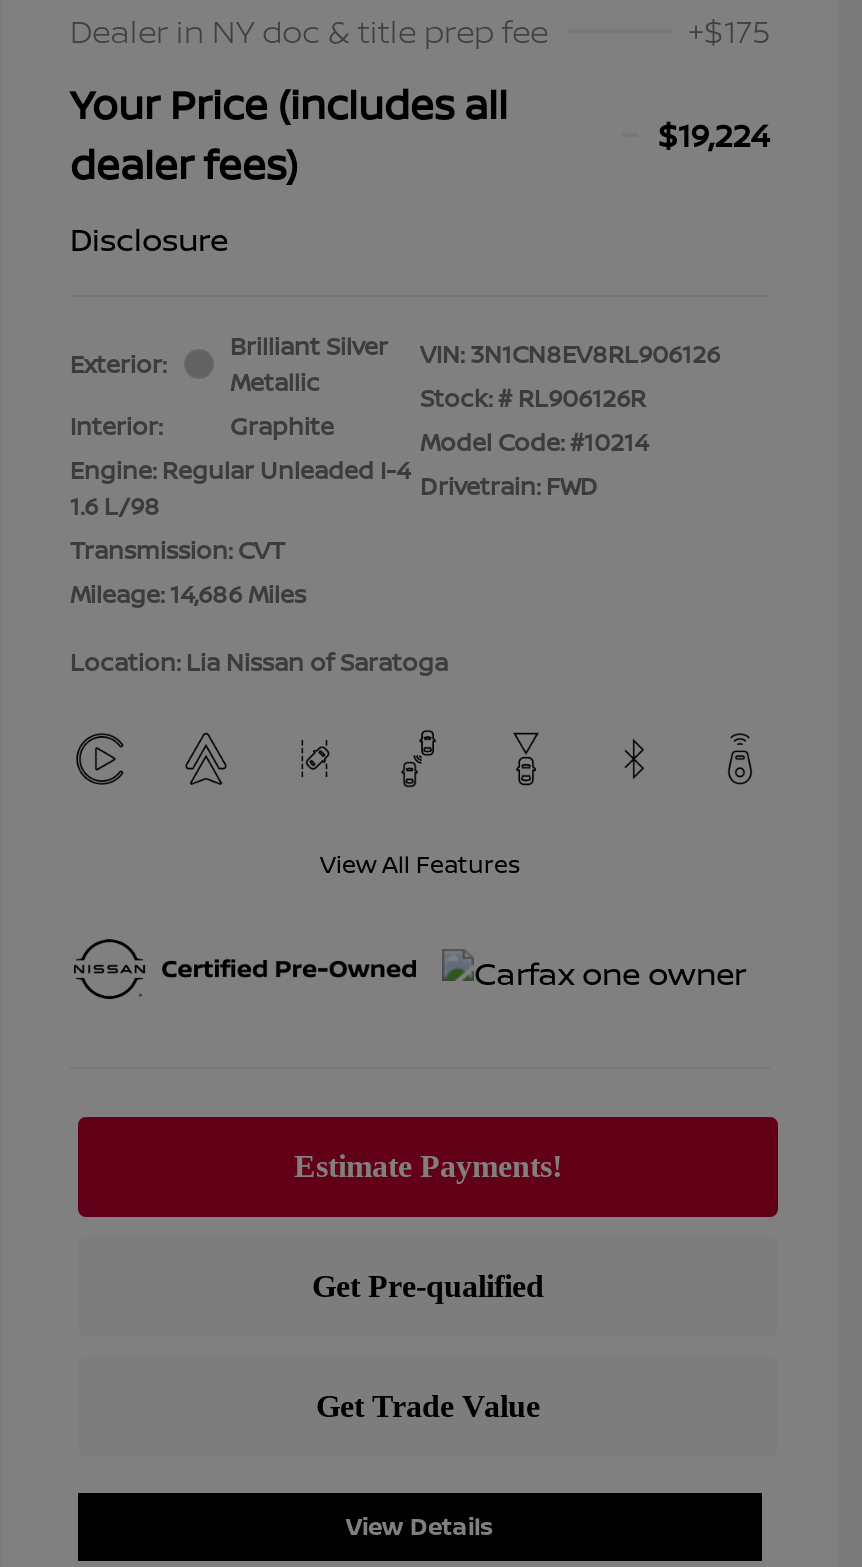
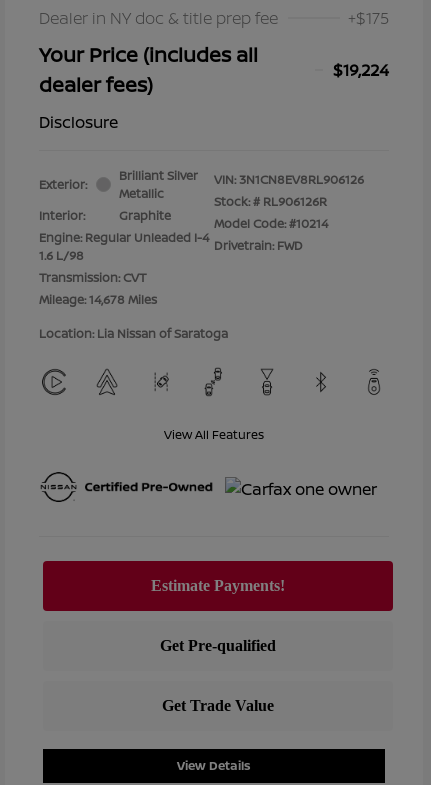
[70,577,306,611] Mileage: 14,686 Miles -> [39,291,157,308] Mileage: 14,678 Miles

